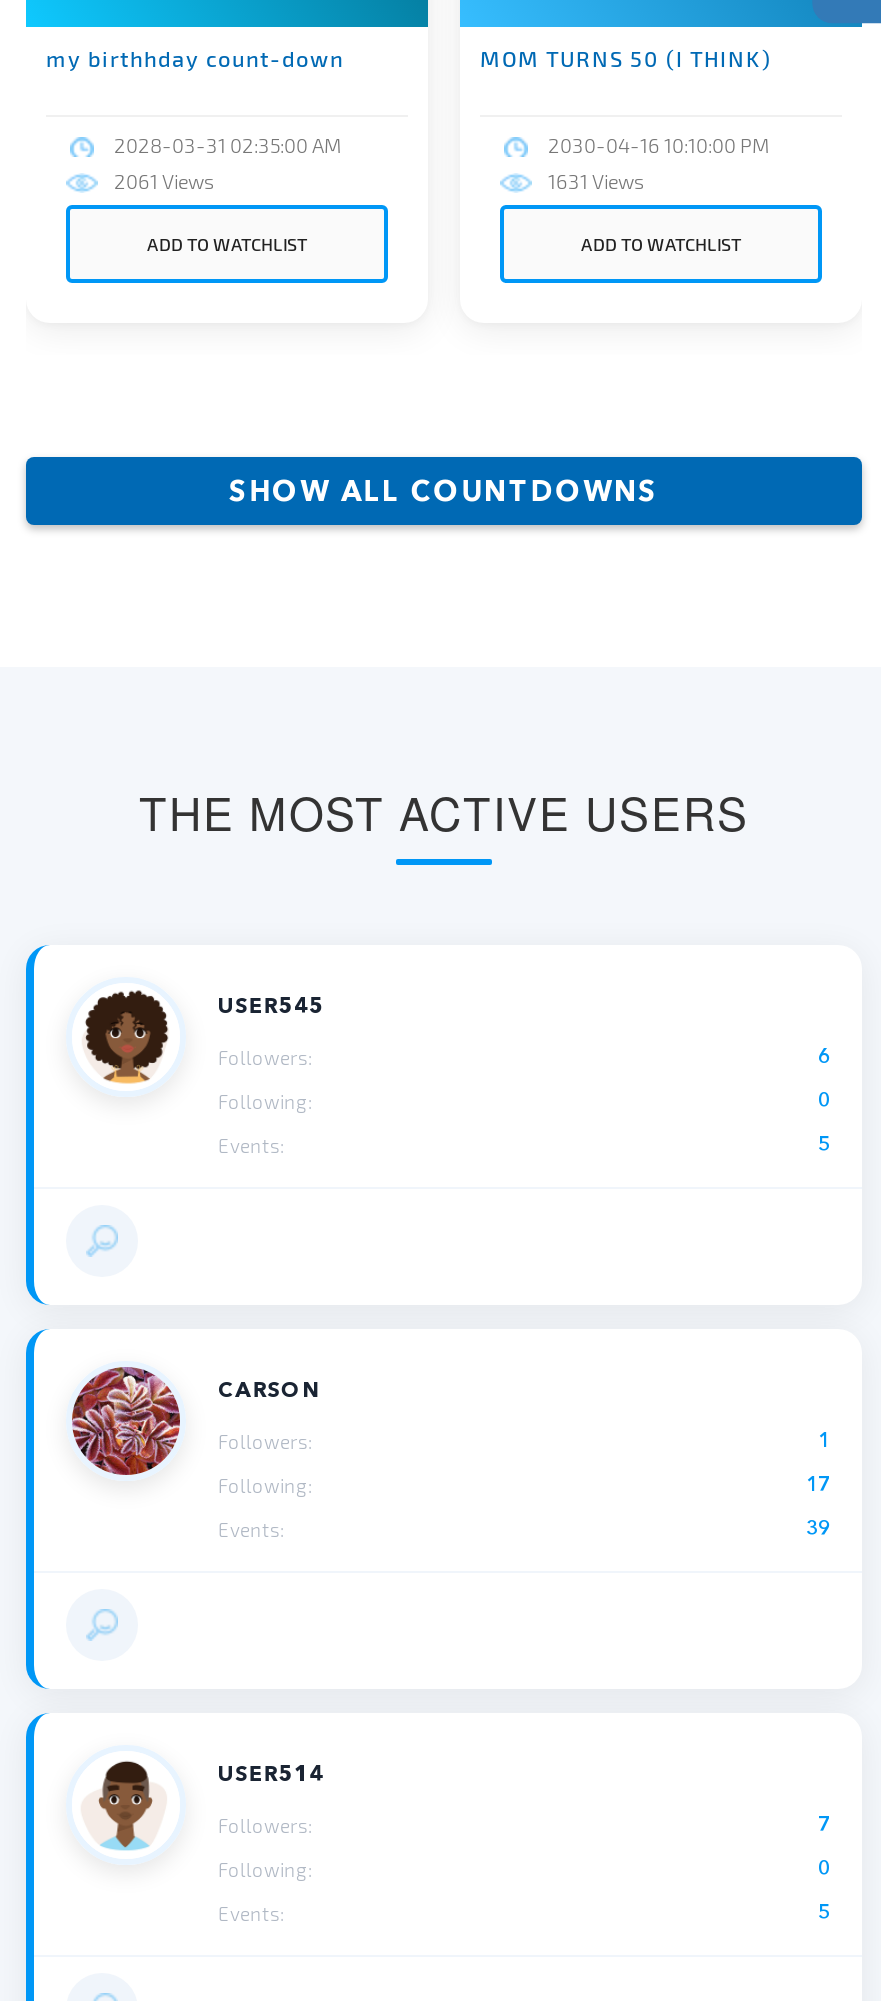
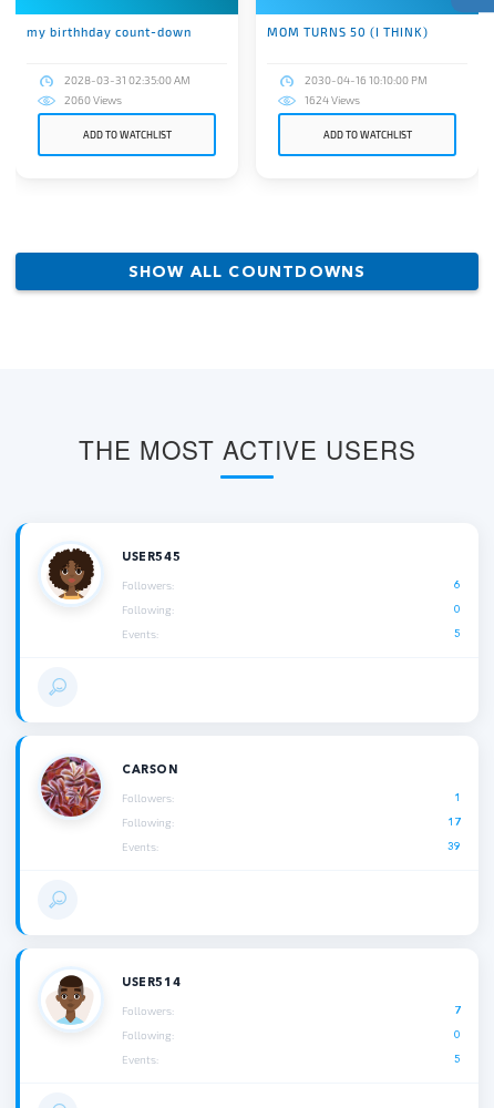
[114,169,214,193] 2061 Views -> [64,93,122,106] 2060 Views
[548,169,644,193] 1631 Views -> [305,93,360,106] 1624 Views

